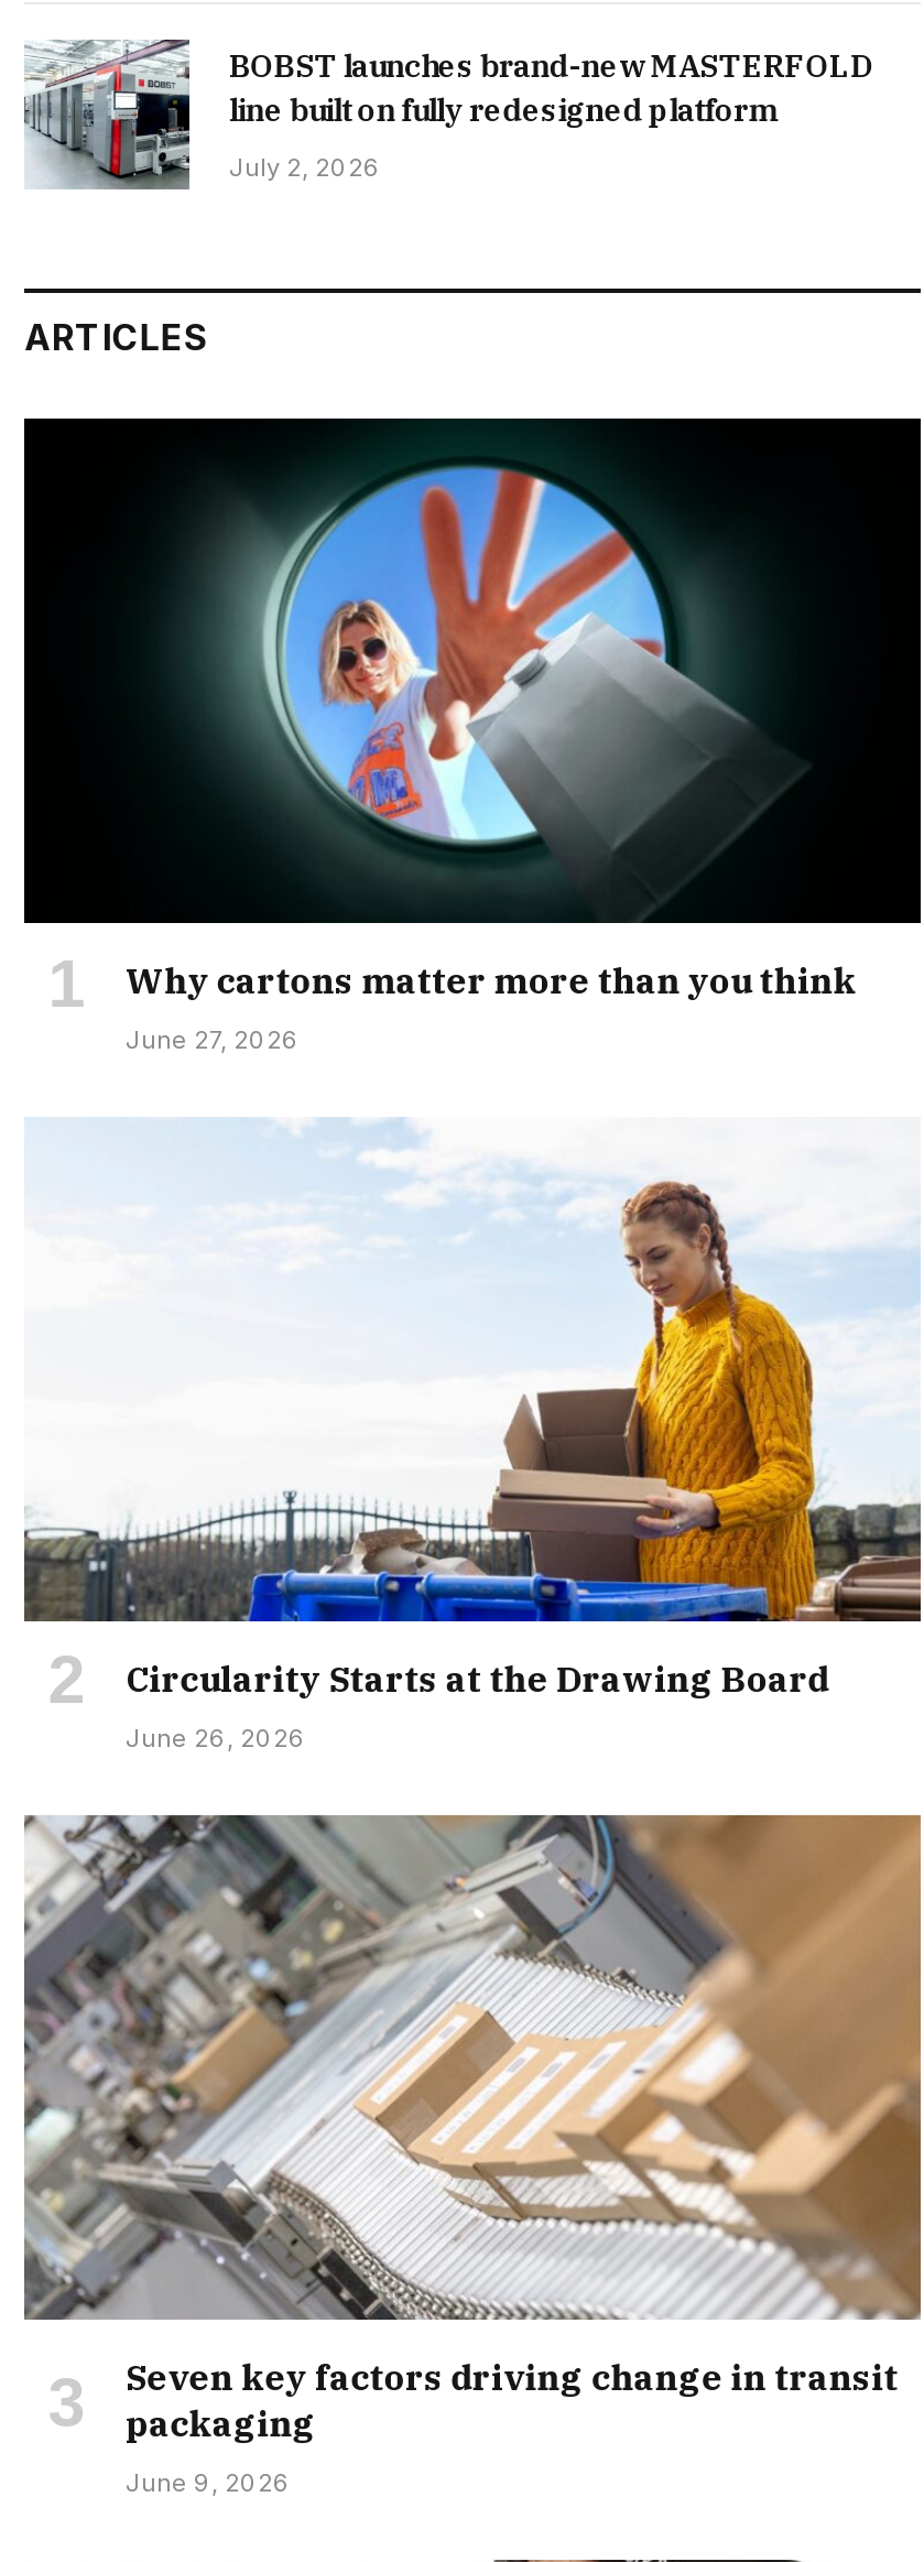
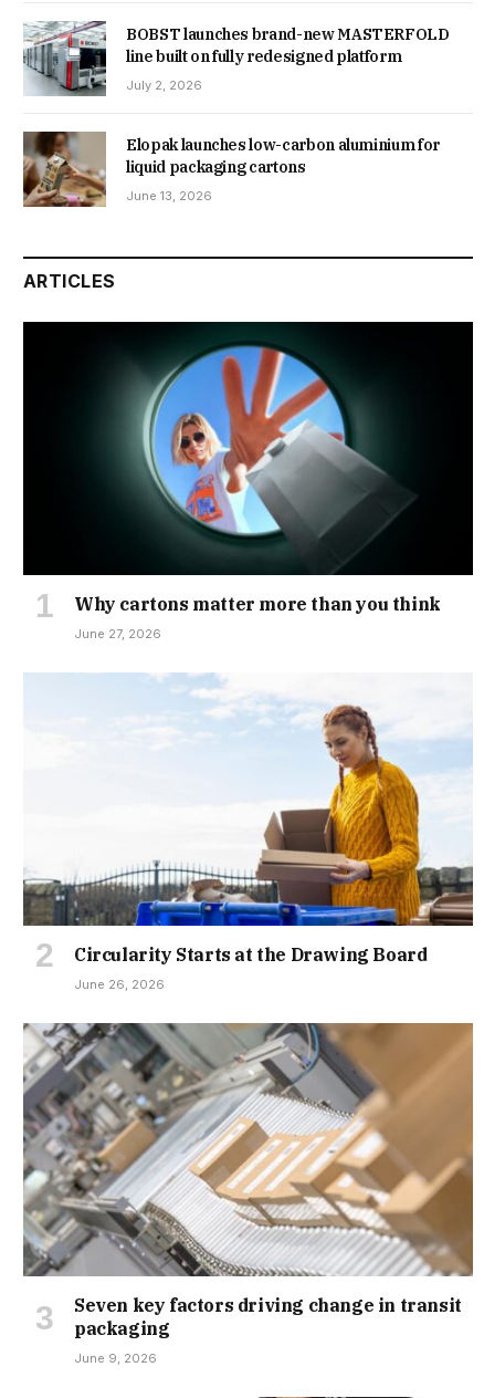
none -> [22,131,440,208] [image] | Elopak launches low-carbon aluminium for | liquid packaging cartons | June 13, 2026

